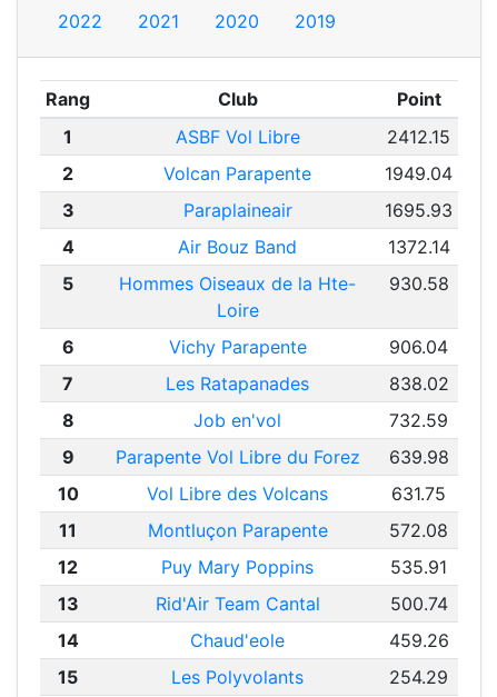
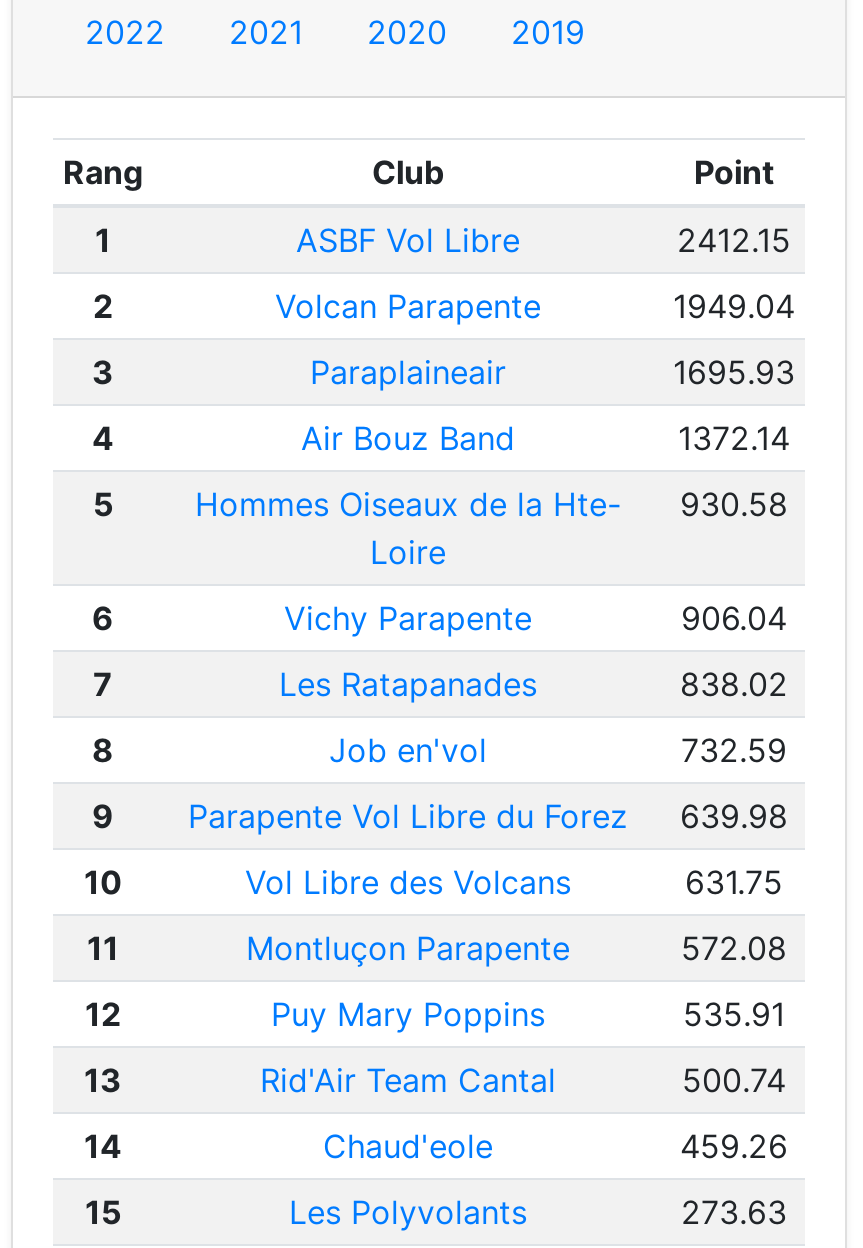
[389,666,448,688] 254.29 -> [681,1192,787,1232] 273.63

